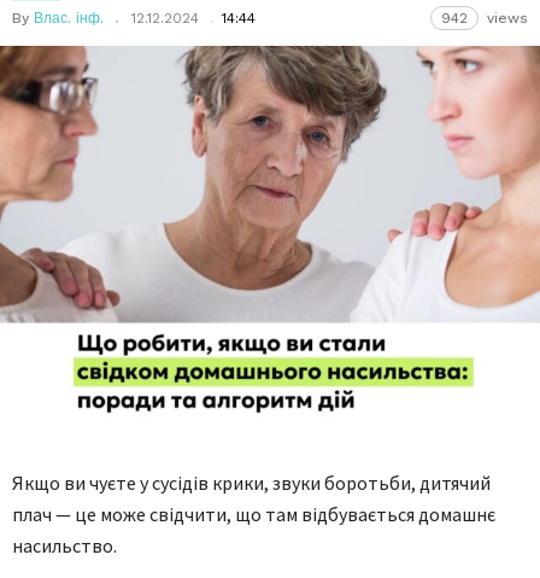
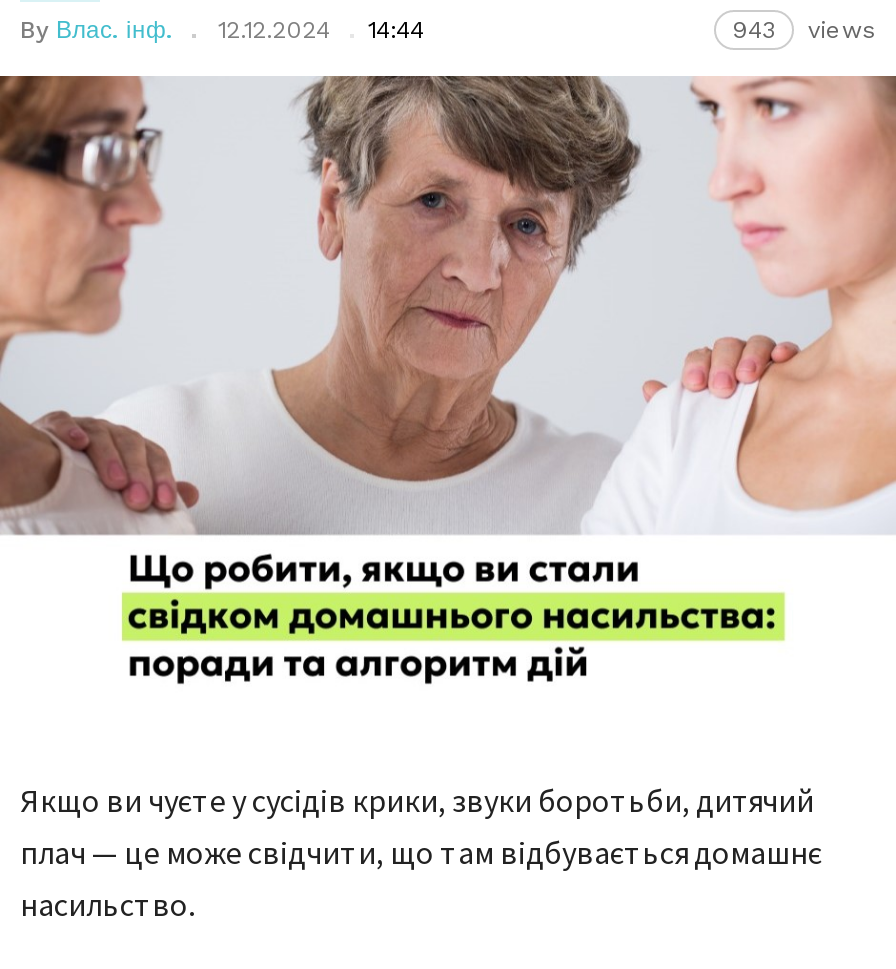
[441,10,528,27] 942 views -> [732,16,876,44] 943 views

